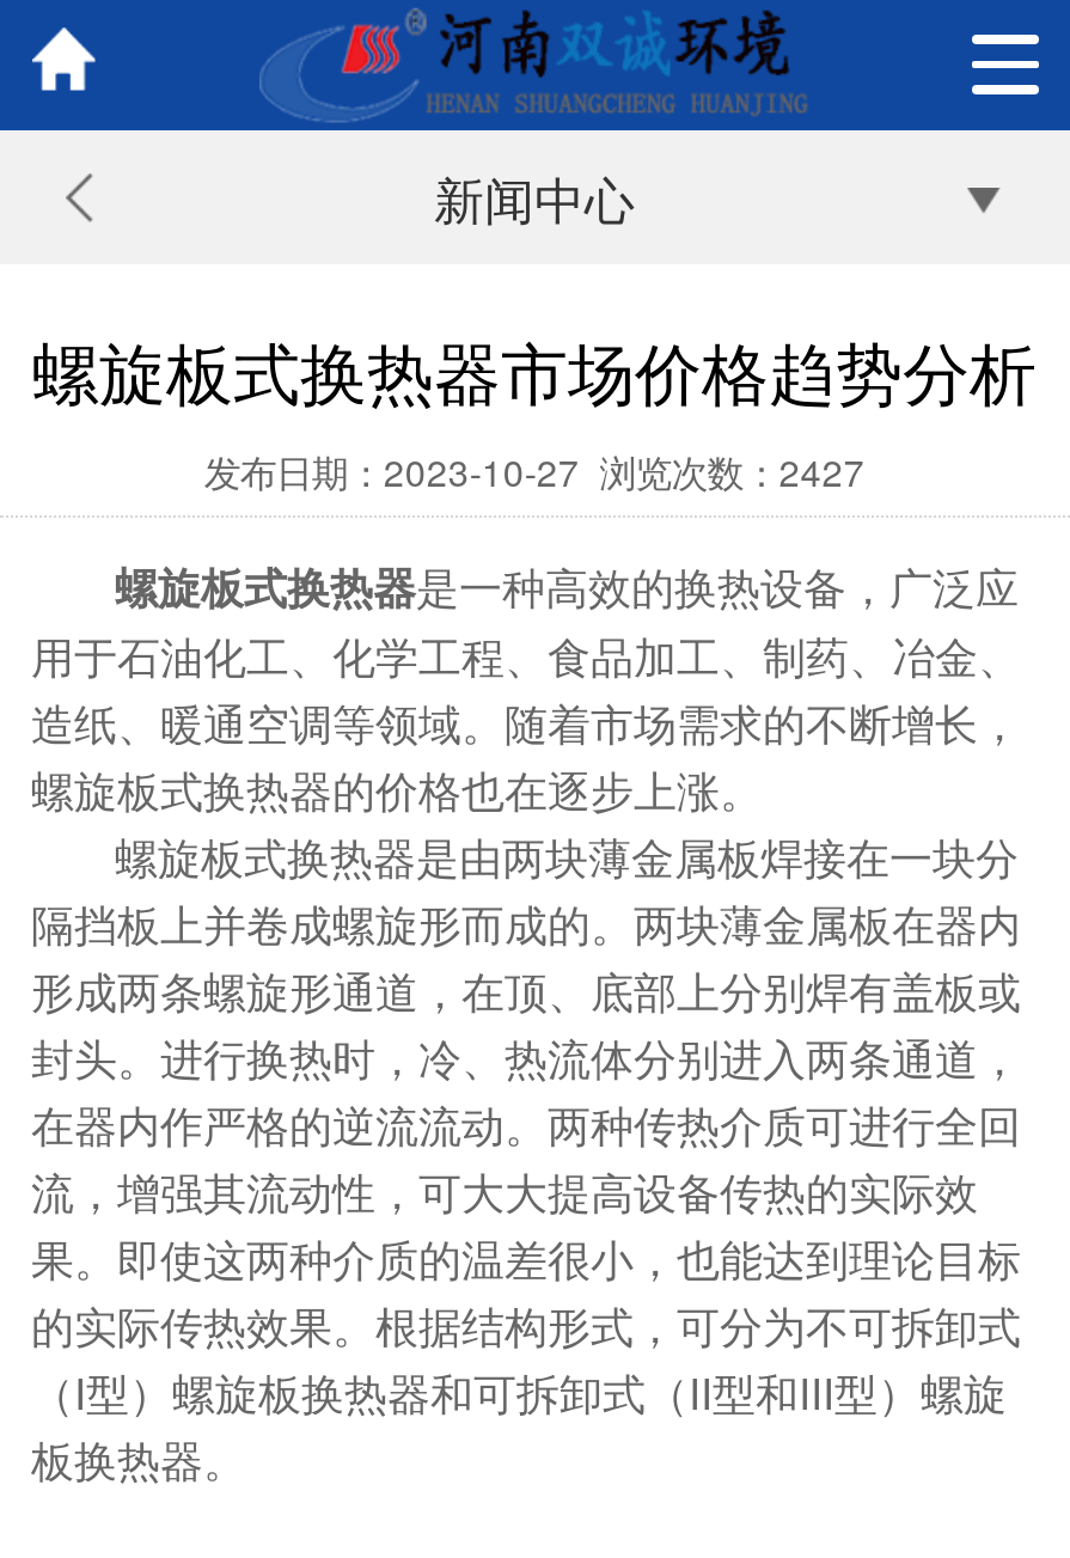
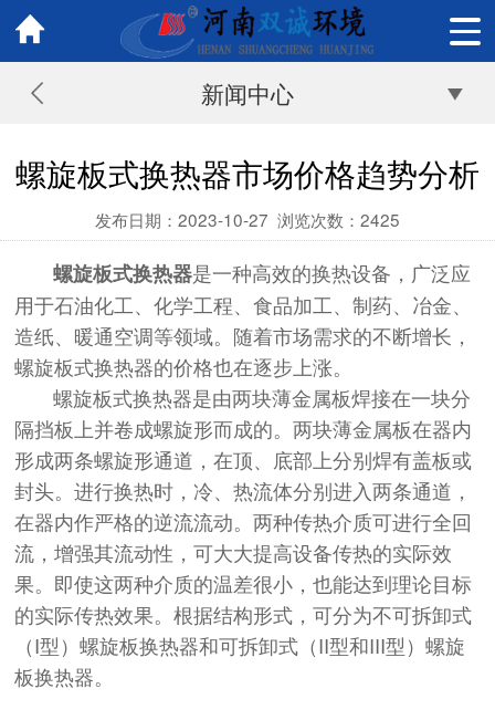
[204,444,865,496] 发布日期：2023-10-27 浏览次数：2427 -> [95,207,400,231] 发布日期：2023-10-27 浏览次数：2425

